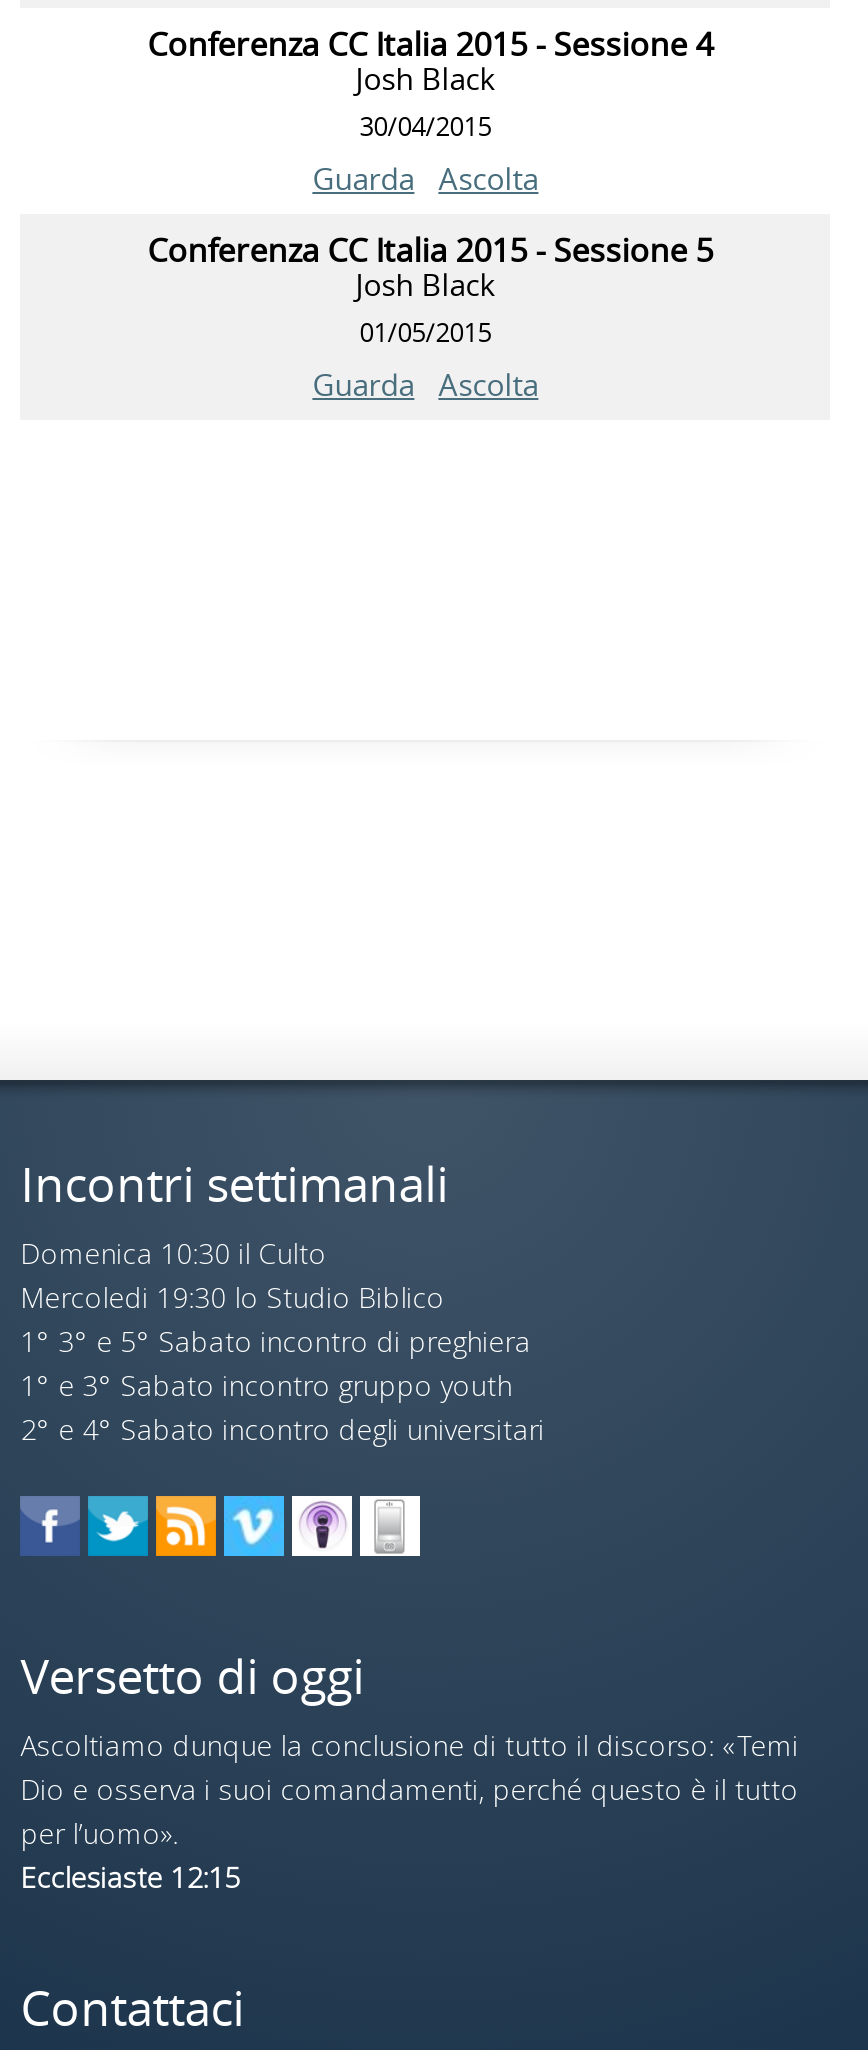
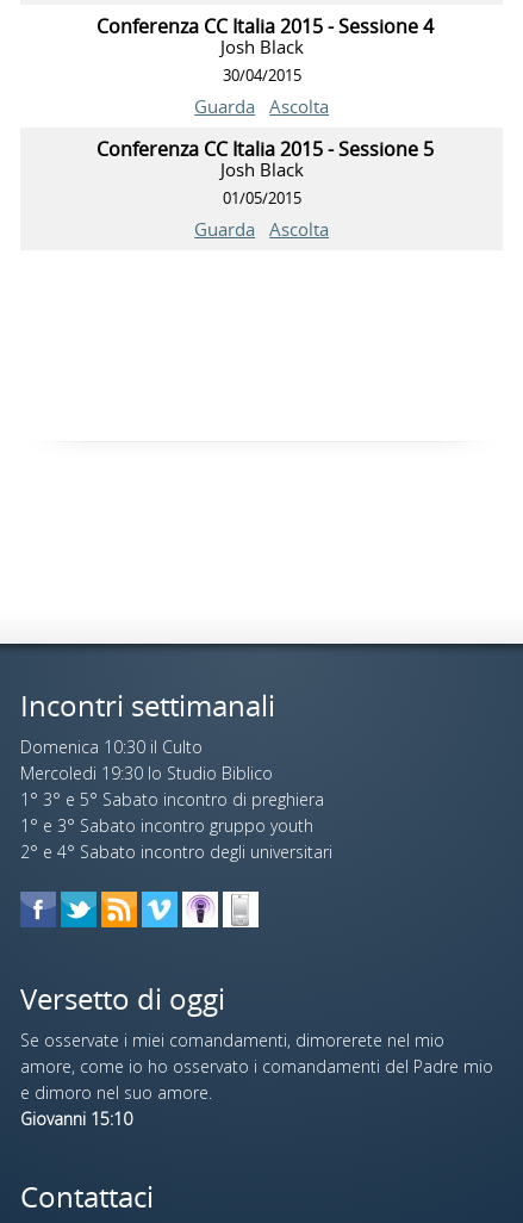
[20,1727,798,1897] Ascoltiamo dunque la conclusione di tutto il discorso: «Temi | Dio e osserva i suoi comandamenti, perché questo è il tutto | per l’uomo». | Ecclesiaste 12:15 -> [20,1029,493,1131] Se osservate i miei comandamenti, dimorerete nel mio | amore, come io ho osservato i comandamenti del Padre mio | e dimoro nel suo amore. | Giovanni 15:10

